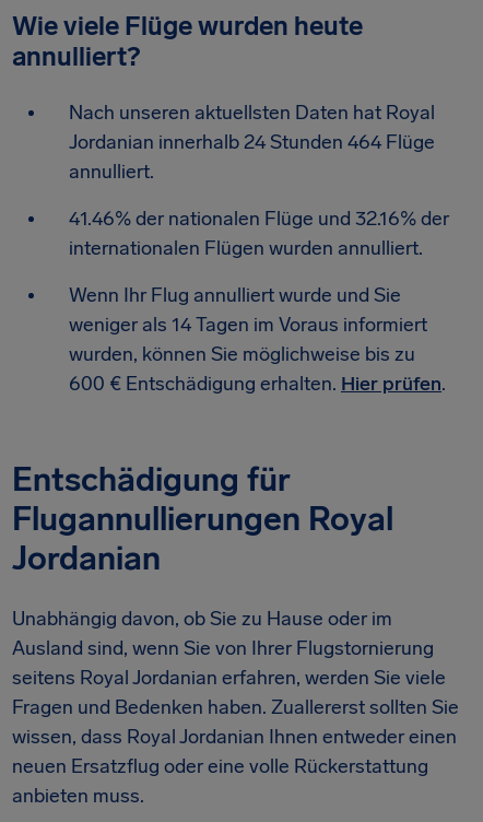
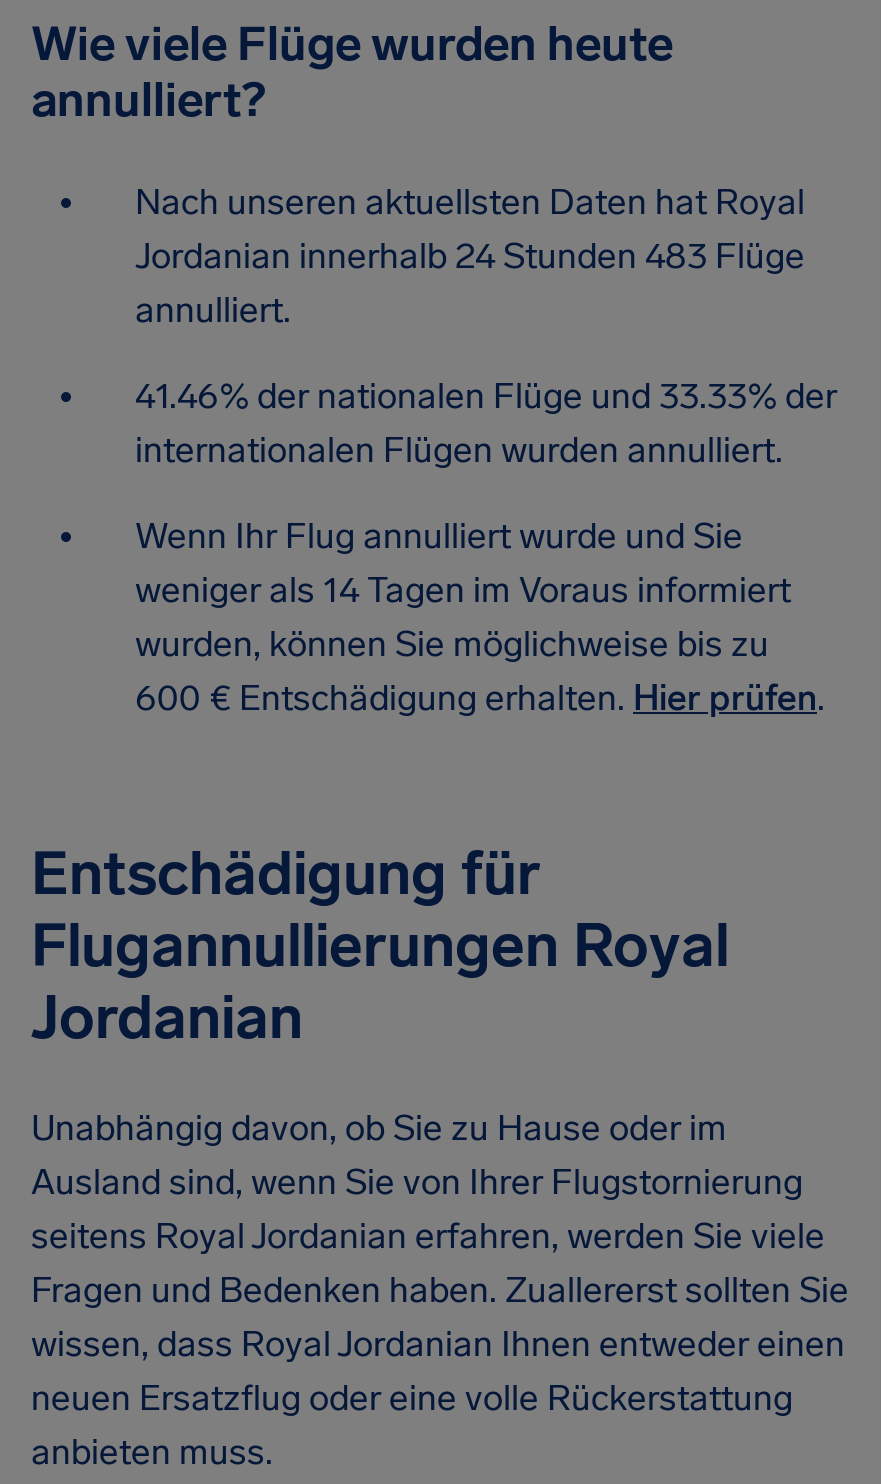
[69,130,435,154] Jordanian innerhalb 24 Stunden 464 Flüge -> [135,234,805,278] Jordanian innerhalb 24 Stunden 483 Flüge
[69,207,449,231] 41.46% der nationalen Flüge und 32.16% der -> [135,374,837,418] 41.46% der nationalen Flüge und 33.33% der

